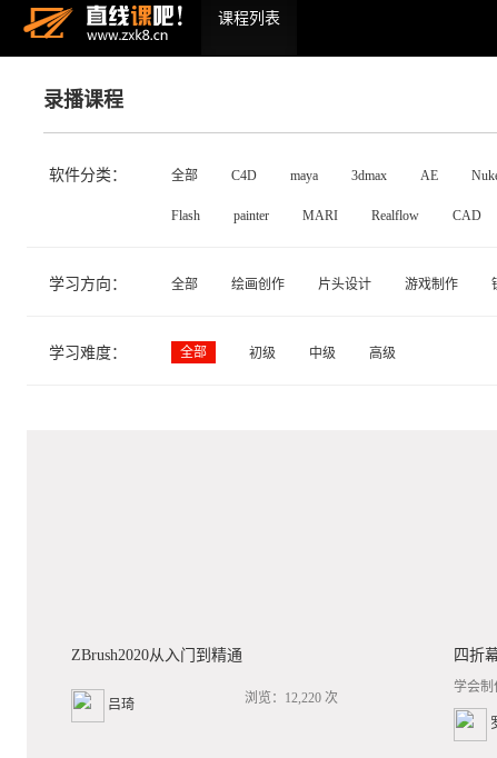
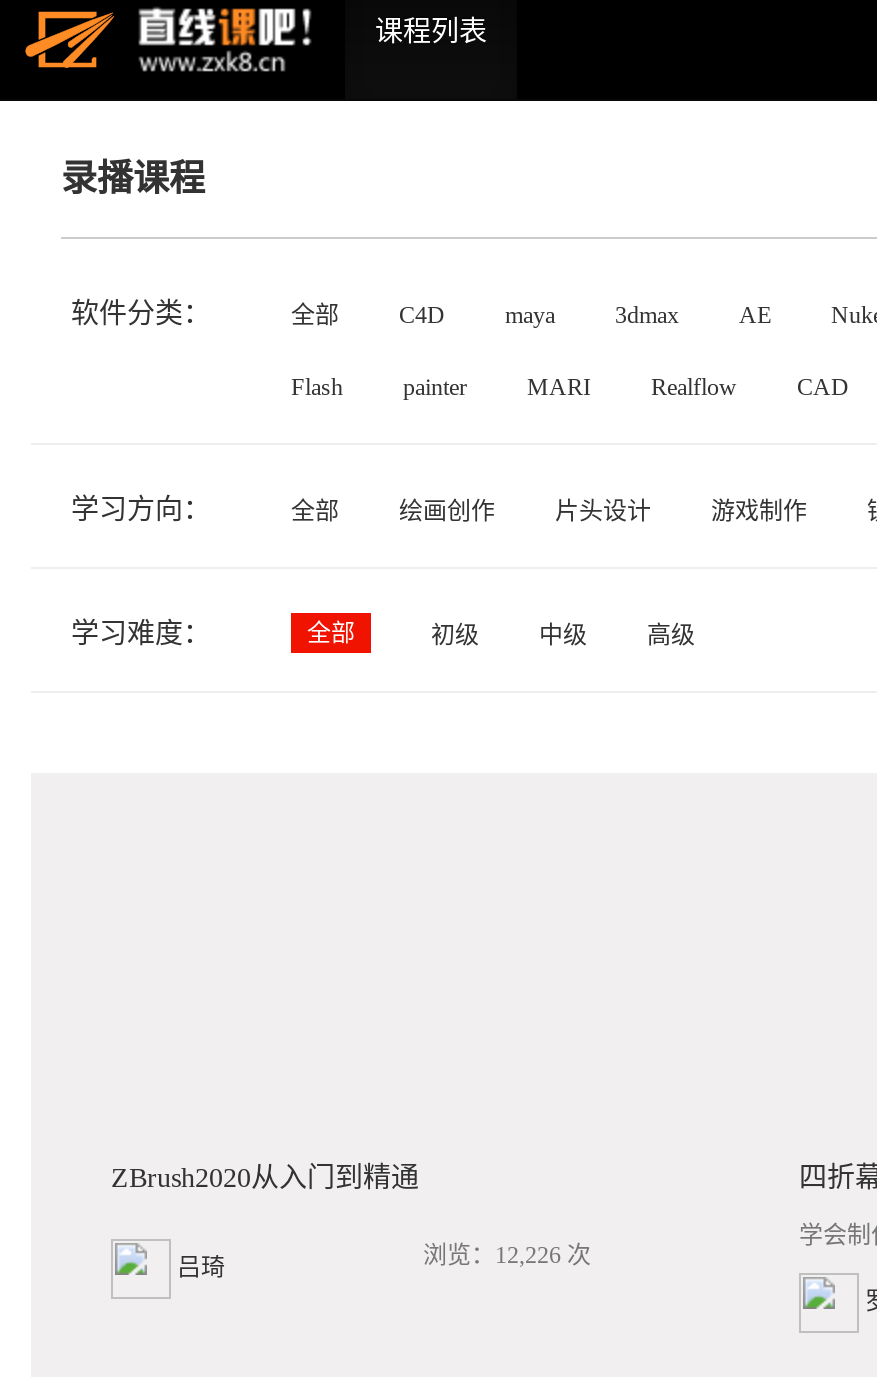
[245,690,338,706] 浏览：12,220 次 -> [423,1241,591,1269] 浏览：12,226 次

